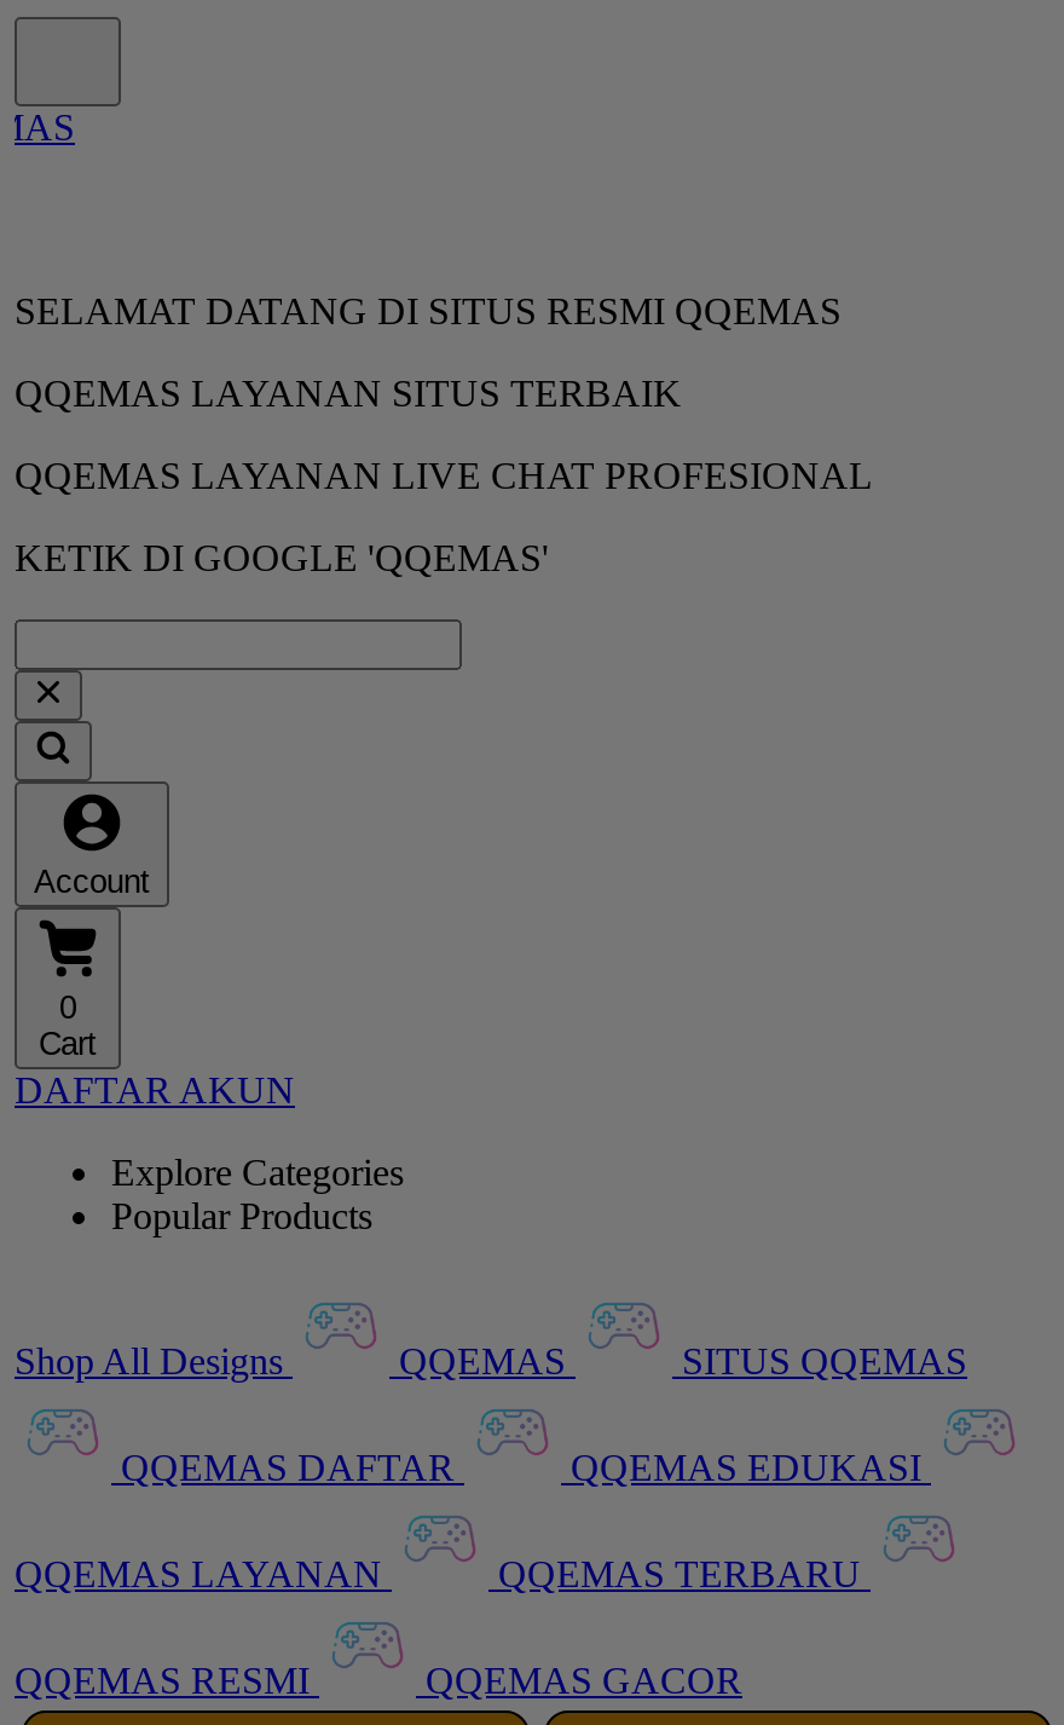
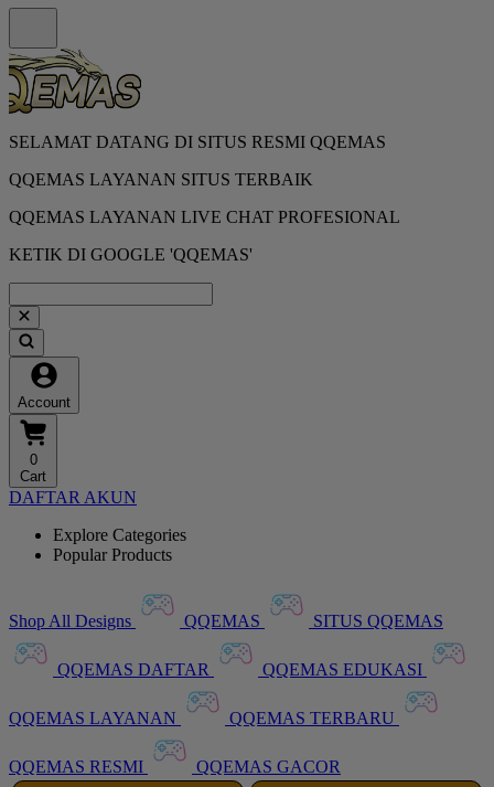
none -> [8,47,142,115] [image]

